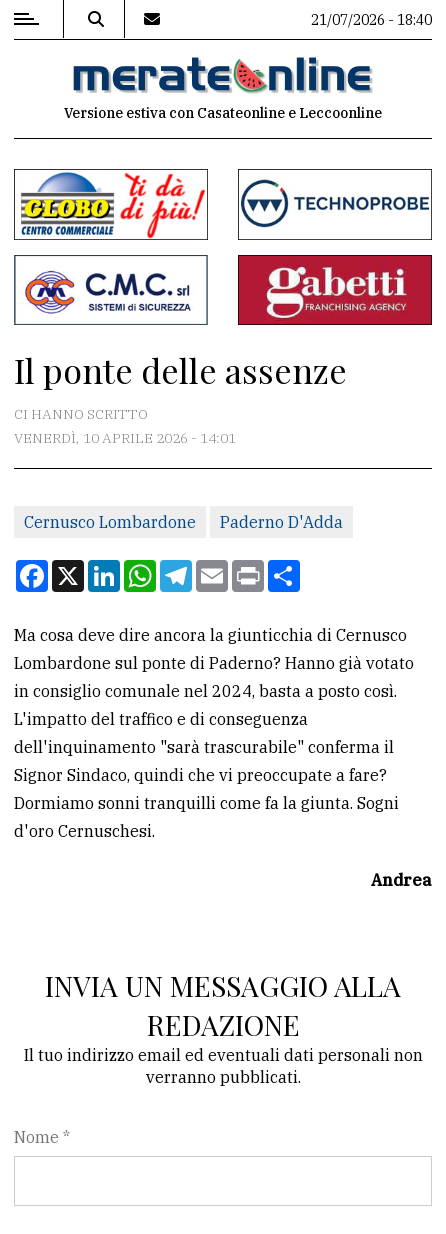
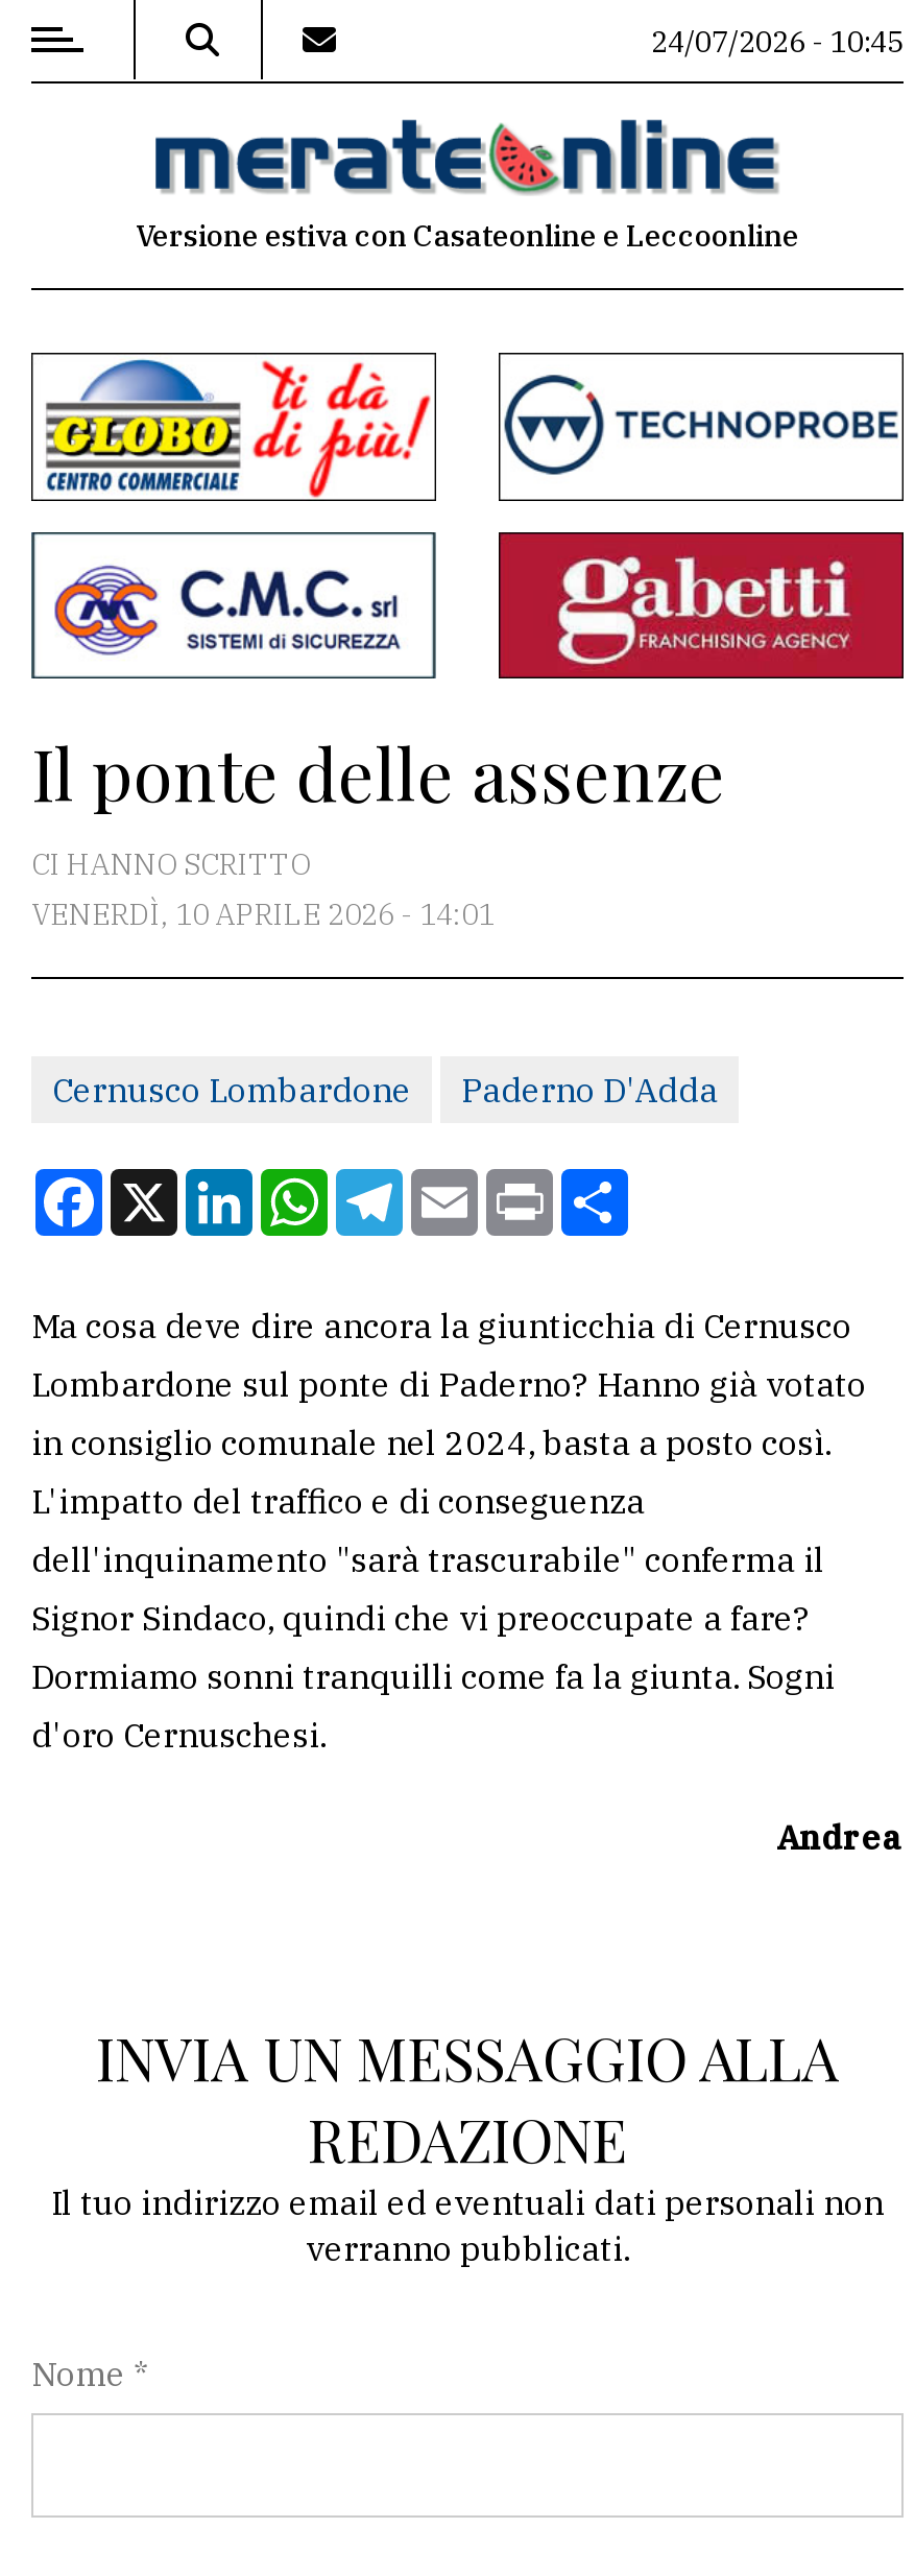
[311,11,432,29] 21/07/2026 - 18:40 -> [651,23,904,61] 24/07/2026 - 10:45

